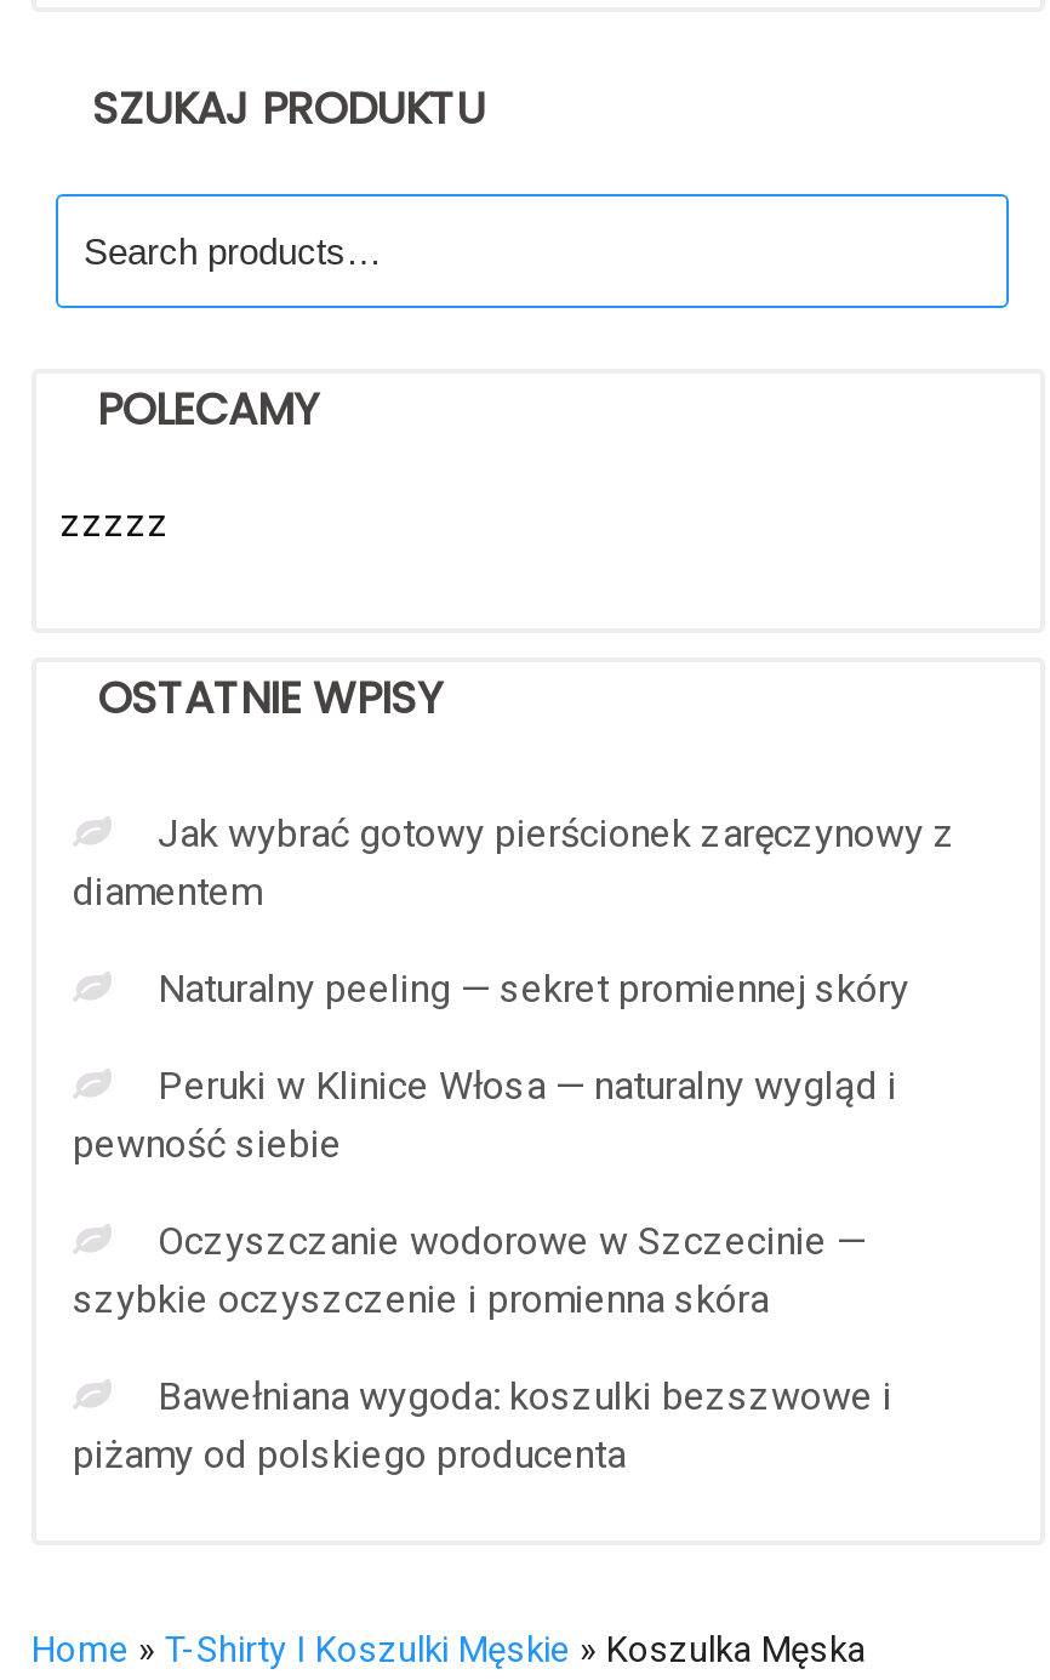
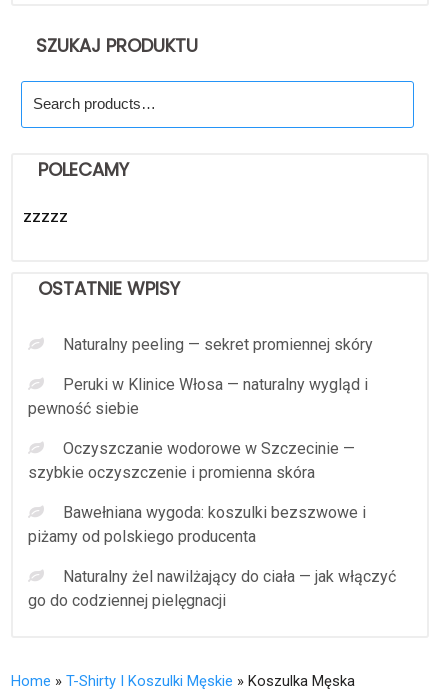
[73,811,955,916] Jak wybrać gotowy pierścionek zaręczynowy z | diamentem -> none
moved [73,967,909,1479] -> [28,335,373,546]: Naturalny peeling — sekret promiennej skóry | Peruki w Klinice Włosa — naturalny wygląd i | pewność siebie | Oczyszczanie wodorowe w Szczecinie — | szybkie oczyszczenie i promienna skóra | Bawełniana wygoda: koszulki bezszwowe i | piżamy od polskiego producenta
none -> [28,567,396,610] Naturalny żel nawilżający do ciała — jak włączyć | go do codziennej pielęgnacji

